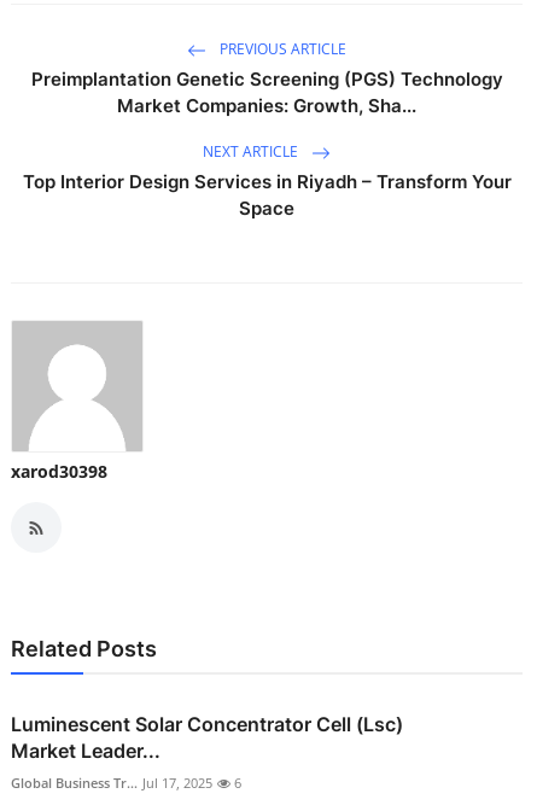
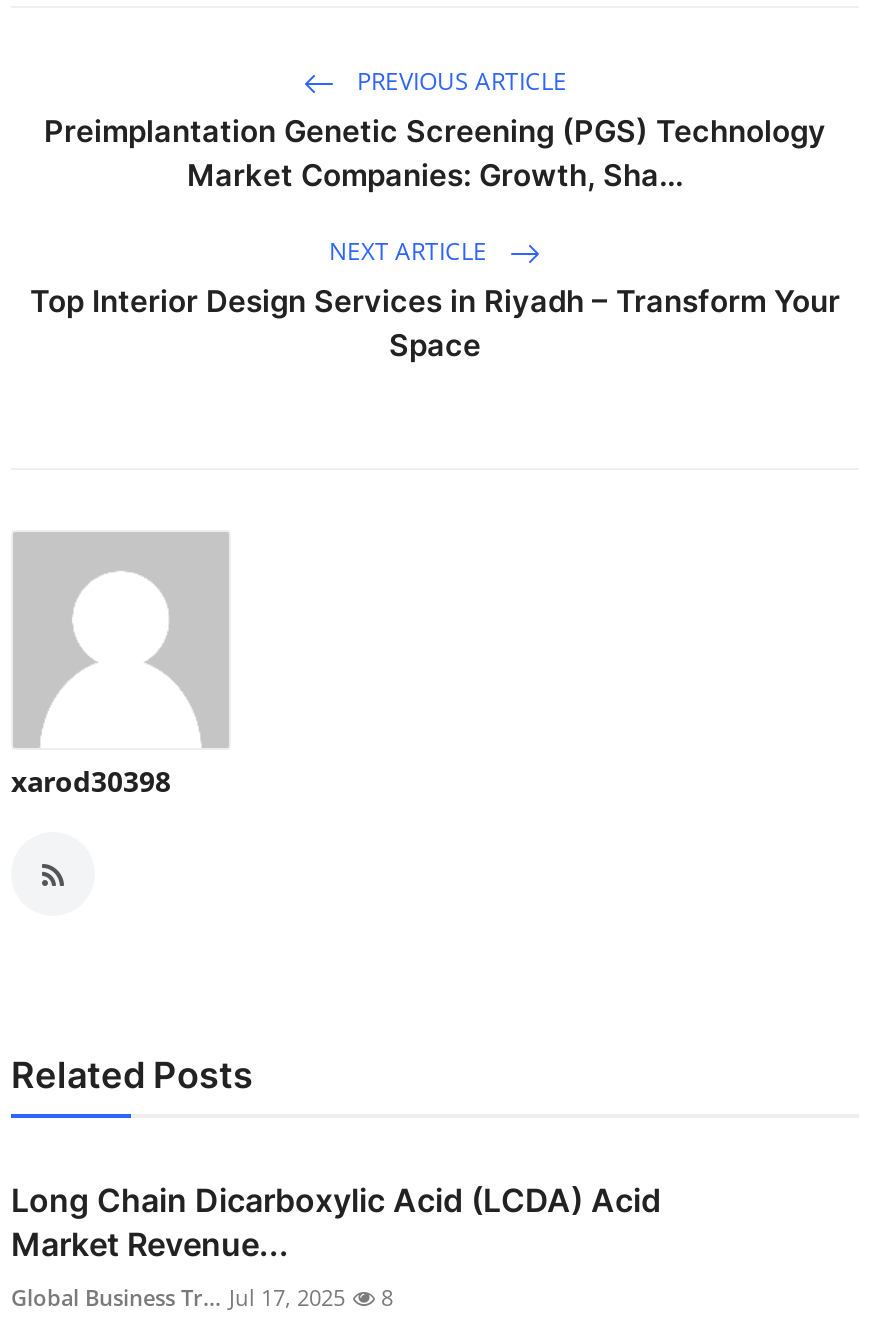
[11,712,403,763] Luminescent Solar Concentrator Cell (Lsc) | Market Leader... -> [11,1180,661,1264] Long Chain Dicarboxylic Acid (LCDA) Acid | Market Revenue...
[11,774,241,792] Global Business Tr... Jul 17, 2025 6 -> [11,1282,393,1312] Global Business Tr... Jul 17, 2025 8

